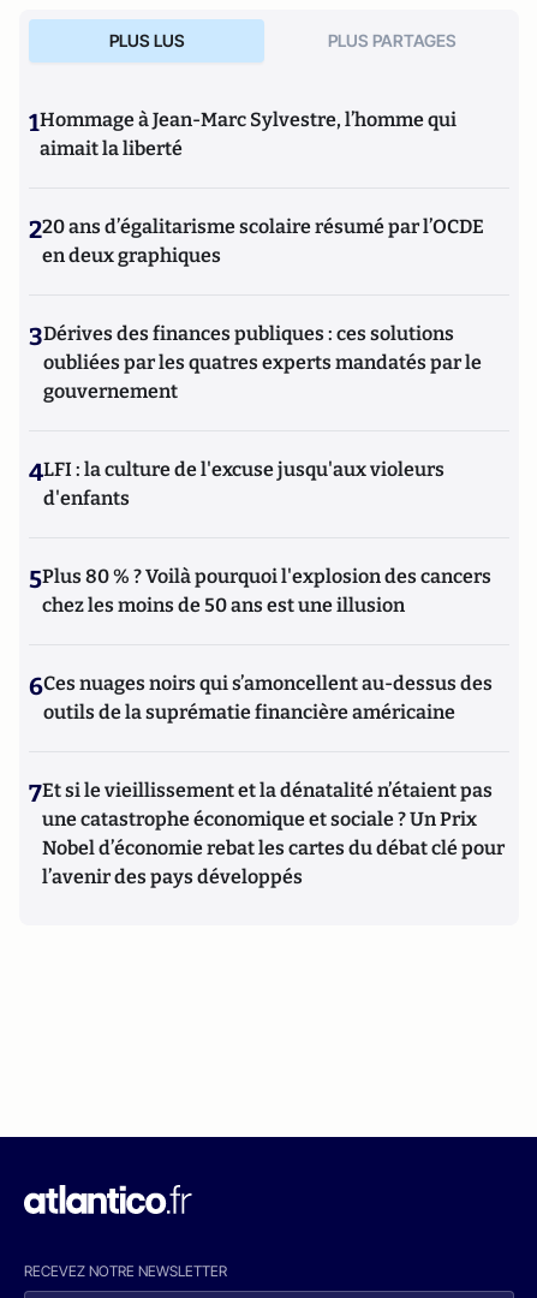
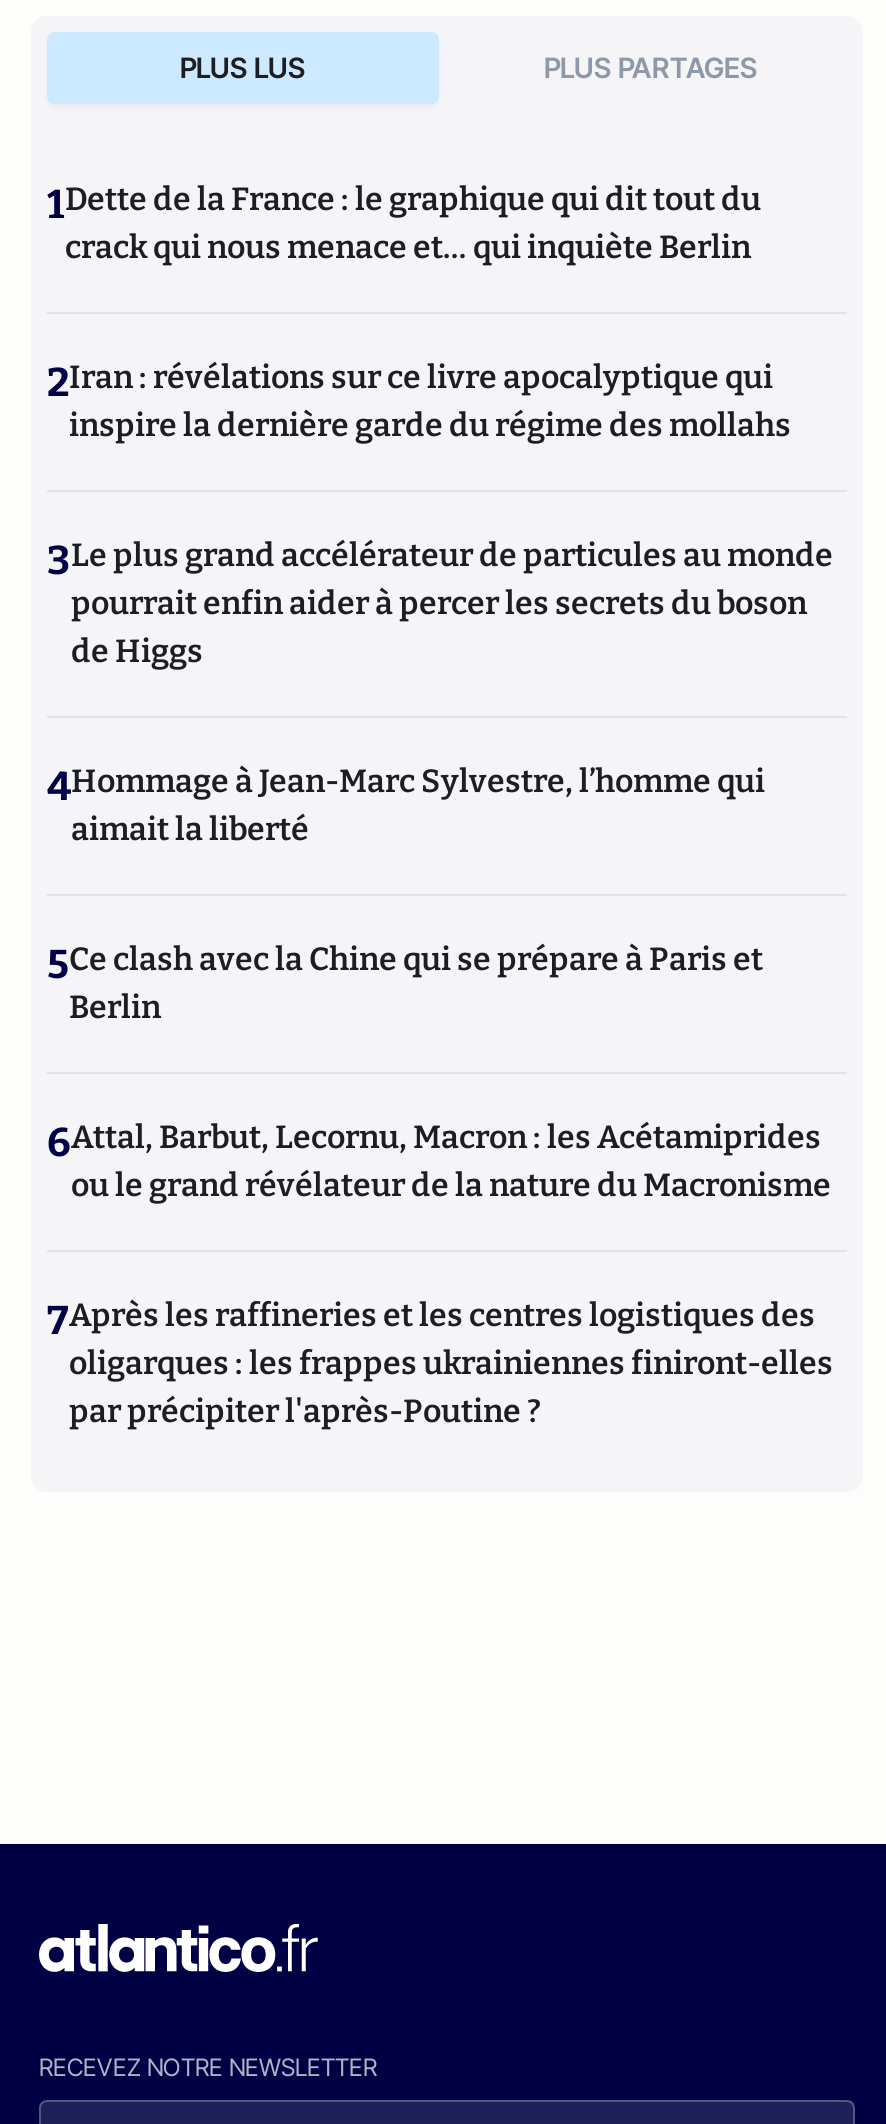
[29,108,457,137] 1Hommage à Jean-Marc Sylvestre, l’homme qui -> [47,180,833,810] 1Dette de la France : le graphique qui dit tout du | crack qui nous menace et… qui inquiète Berlin | 2Iran : révélations sur ce livre apocalyptique qui | inspire la dernière garde du régime des mollahs | 3Le plus grand accélérateur de particules au monde | pourrait enfin aider à percer les secrets du boson | de Higgs | 4Hommage à Jean-Marc Sylvestre, l’homme qui
moved [40,137,183,160] -> [71,810,309,848]: aimait la liberté
[29,215,505,888] 220 ans d’égalitarisme scolaire résumé par l’OCDE | en deux graphiques | 3Dérives des finances publiques : ces solutions | oubliées par les quatres experts mandatés par le | gouvernement | 4LFI : la culture de l'excuse jusqu'aux violeurs | d'enfants | 5Plus 80 % ? Voilà pourquoi l'explosion des cancers | chez les moins de 50 ans est une illusion | 6Ces nuages noirs qui s’amoncellent au-dessus des | outils de la suprématie financière américaine | 7Et si le vieillissement et la dénatalité n’étaient pas | une catastrophe économique et sociale ? Un Prix | Nobel d’économie rebat les cartes du débat clé pour | l’avenir des pays développés -> [47,940,833,1430] 5Ce clash avec la Chine qui se prépare à Paris et | Berlin | 6Attal, Barbut, Lecornu, Macron : les Acétamiprides | ou le grand révélateur de la nature du Macronisme | 7Après les raffineries et les centres logistiques des | oligarques : les frappes ukrainiennes finiront-elles | par précipiter l'après-Poutine ?

